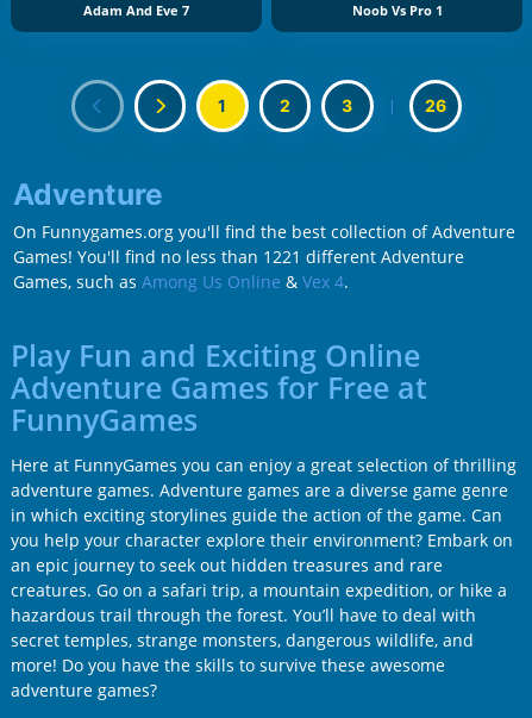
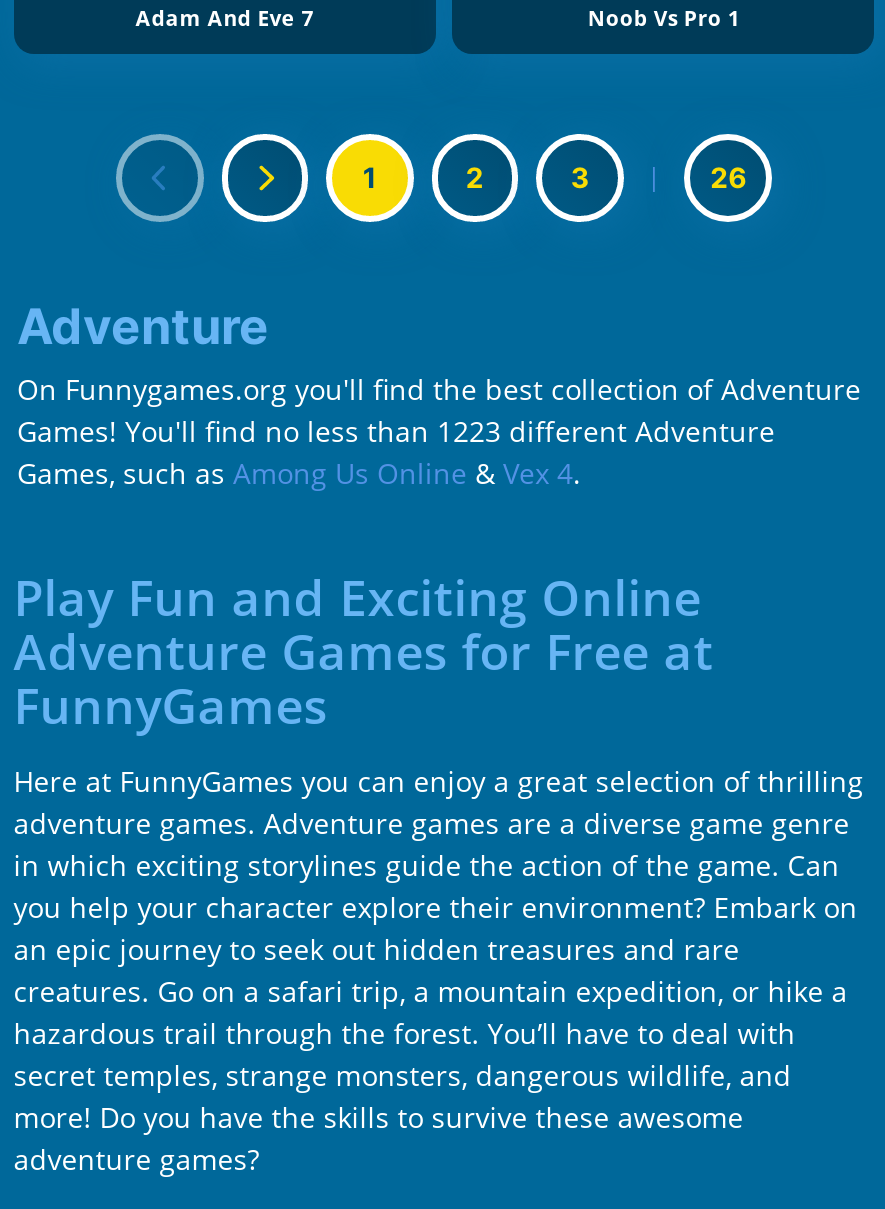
[12,245,464,268] Games! You'll find no less than 1221 different Adventure -> [17,412,775,450] Games! You'll find no less than 1223 different Adventure

